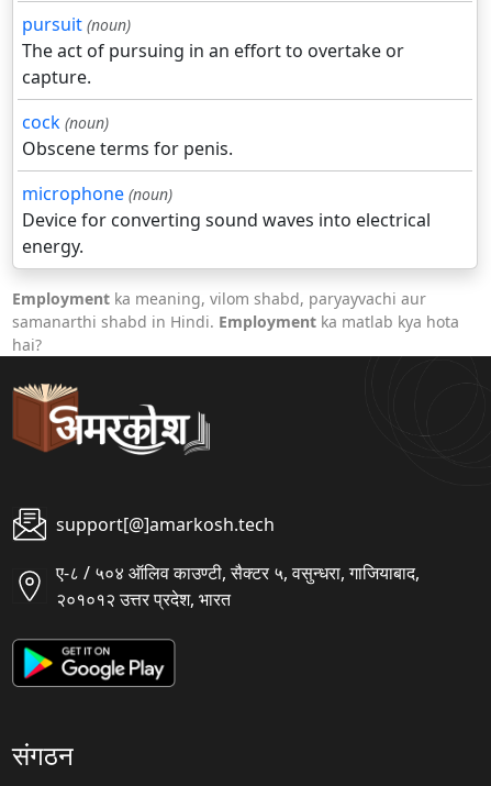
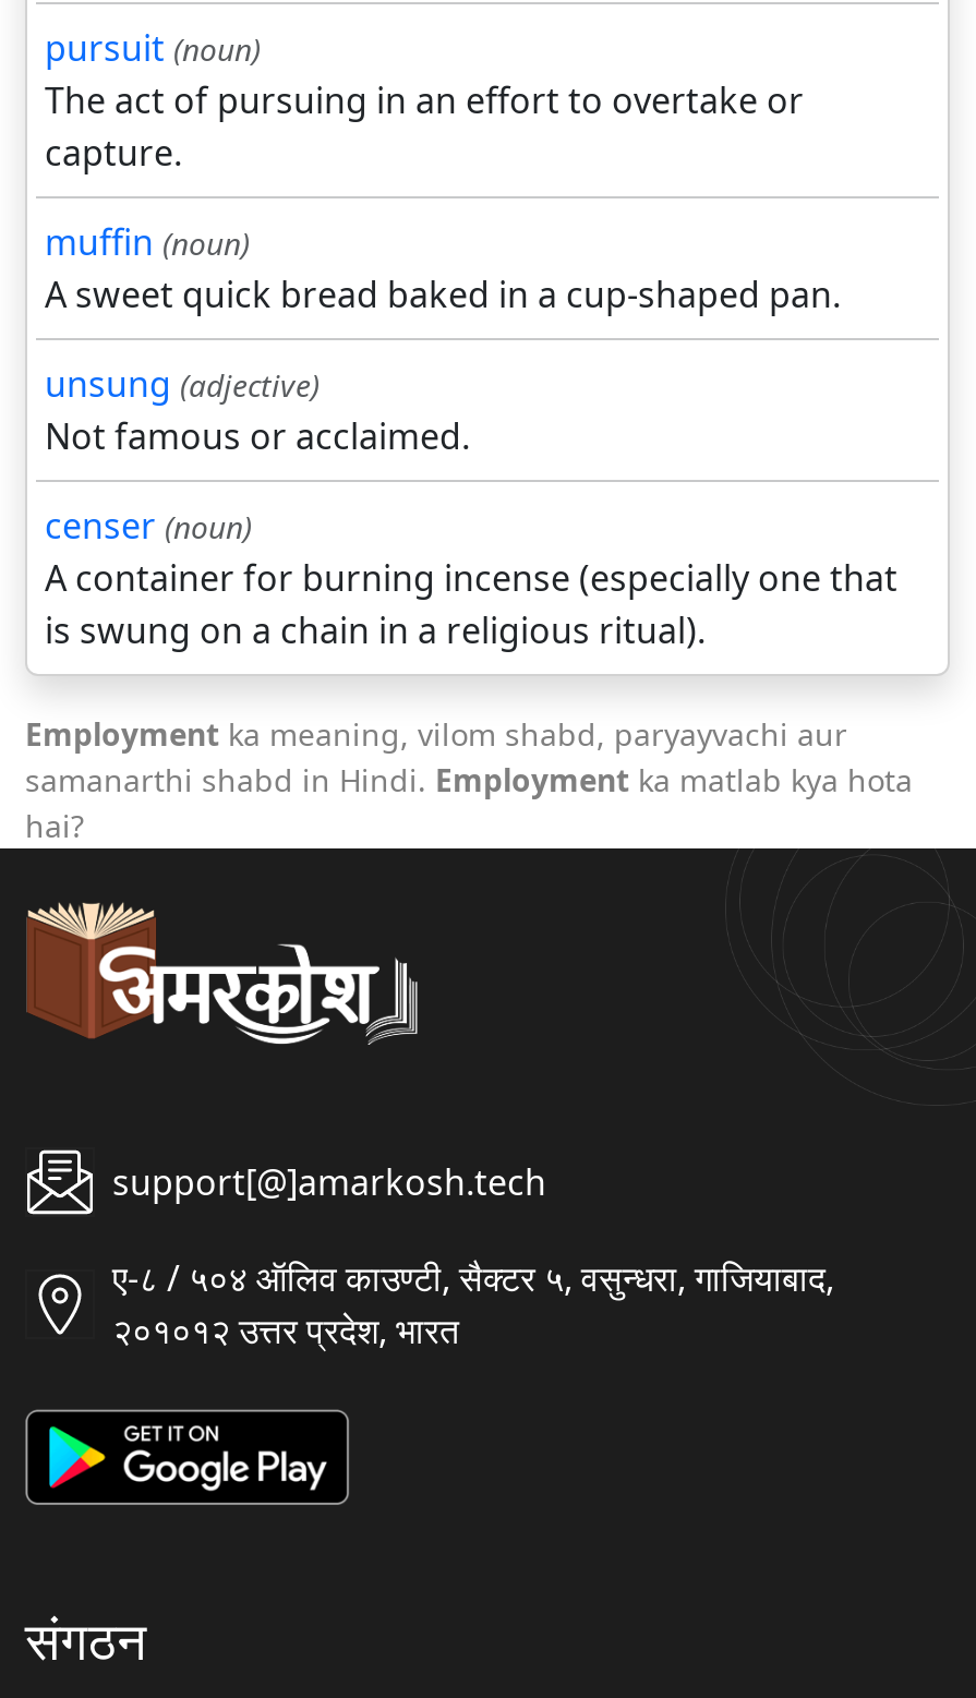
[22,110,431,259] cock (noun) | Obscene terms for penis. | microphone (noun) | Device for converting sound waves into electrical | energy. -> [45,219,897,655] muffin (noun) | A sweet quick bread baked in a cup-shaped pan. | unsung (adjective) | Not famous or acclaimed. | censer (noun) | A container for burning incense (especially one that | is swung on a chain in a religious ritual).

